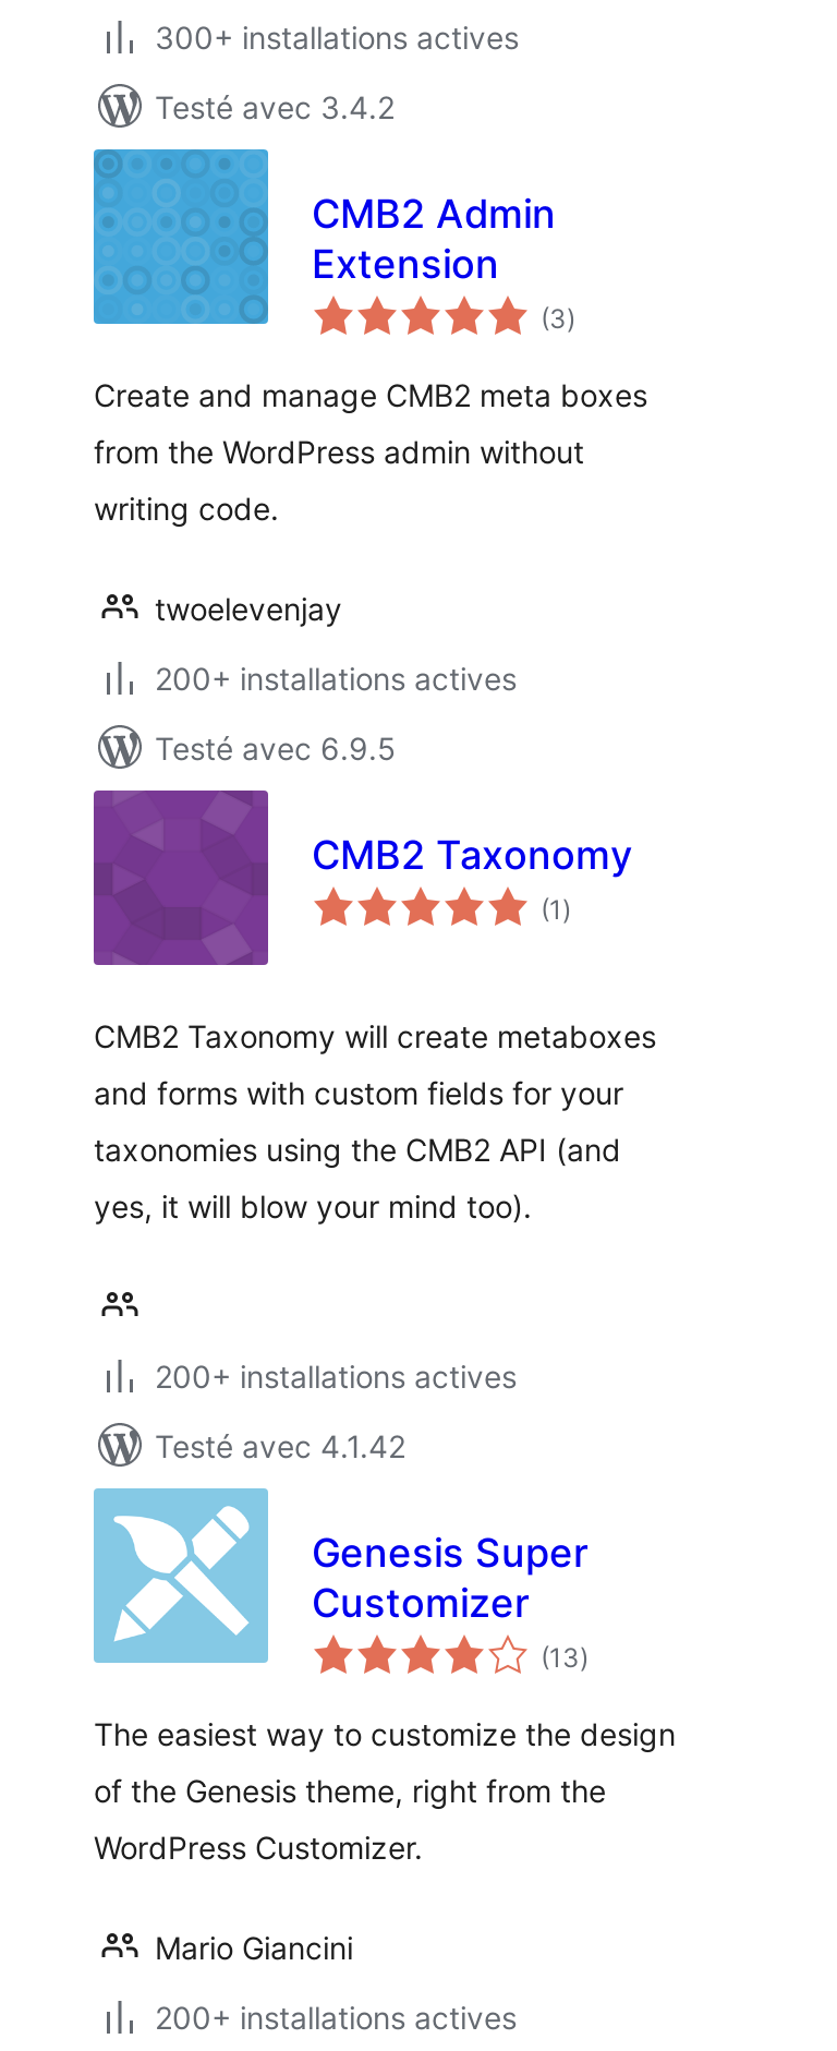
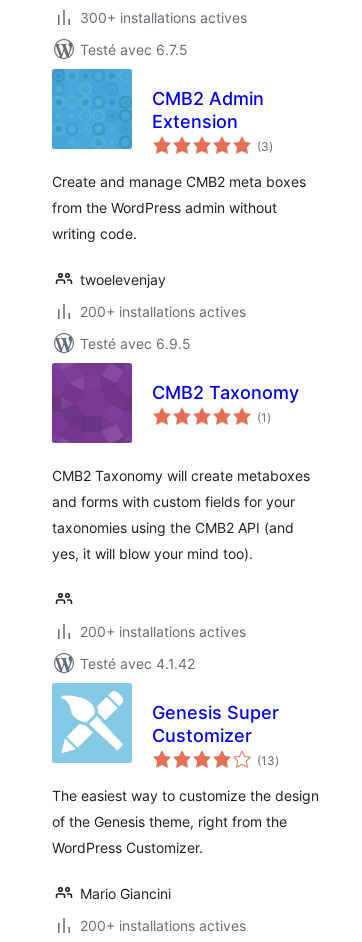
[155,88,395,125] Testé avec 3.4.2 -> [80,41,188,58] Testé avec 6.7.5

